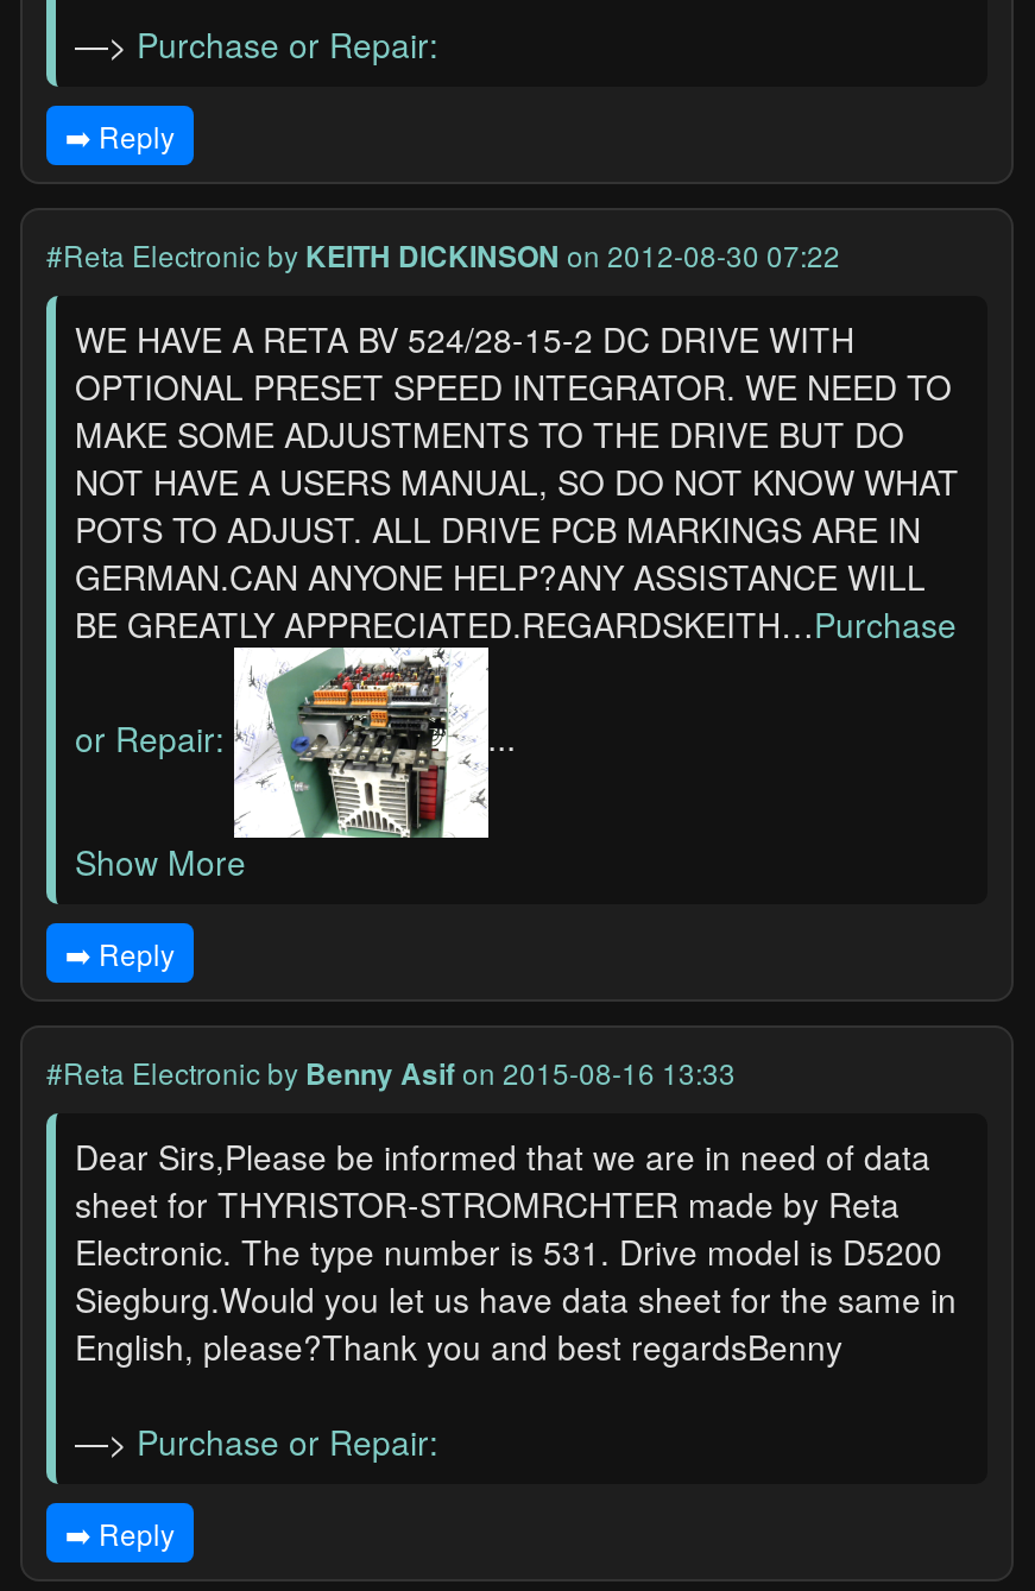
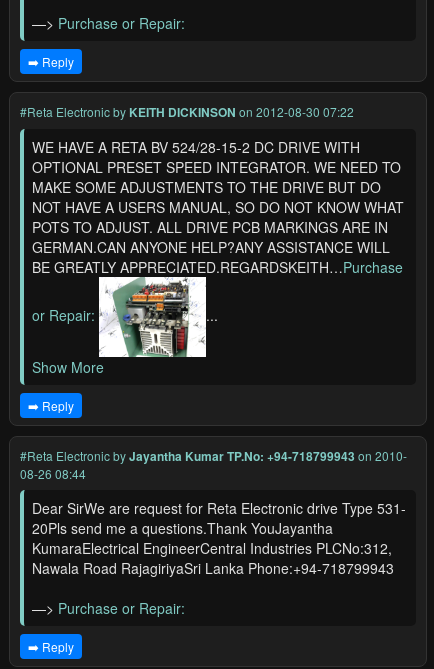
[46,1052,736,1094] #Reta Electronic by Benny Asif on 2015-08-16 13:33 -> [20,447,407,482] #Reta ElectronicbyJayantha Kumar TP.No: +94-718799943 on 2010- | 08-26 08:44
[75,1132,957,1370] Dear Sirs,Please be informed that we are in need of data | sheet for THYRISTOR-STROMRCHTER made by Reta | Electronic. The type number is 531. Drive model is D5200 | Siegburg.Would you let us have data sheet for the same in | English, please?Thank you and best regardsBenny -> [32,498,406,578] Dear SirWe are request for Reta Electronic drive Type 531- | 20Pls send me a questions.Thank YouJayantha | KumaraElectrical EngineerCentral Industries PLCNo:312, | Nawala Road RajagiriyaSri Lanka Phone:+94-718799943

